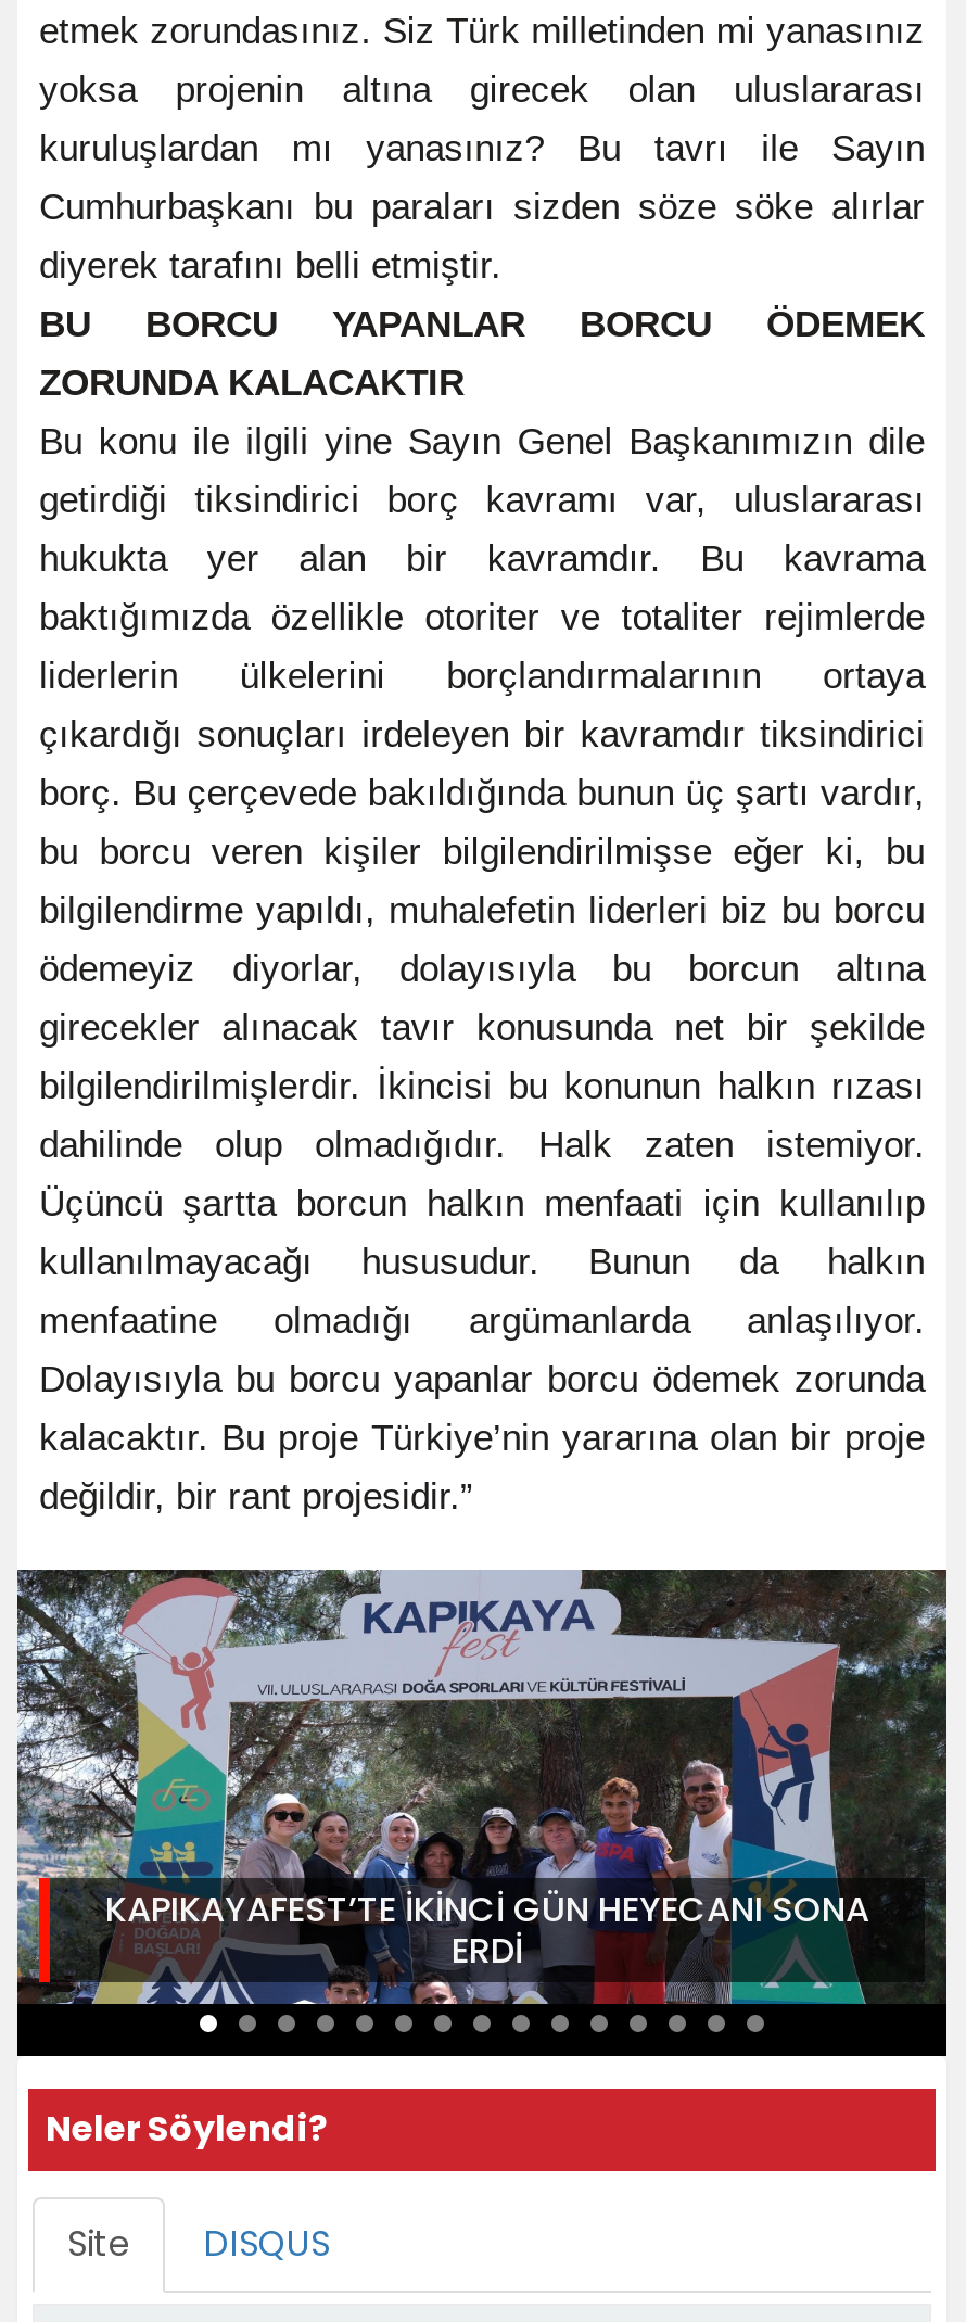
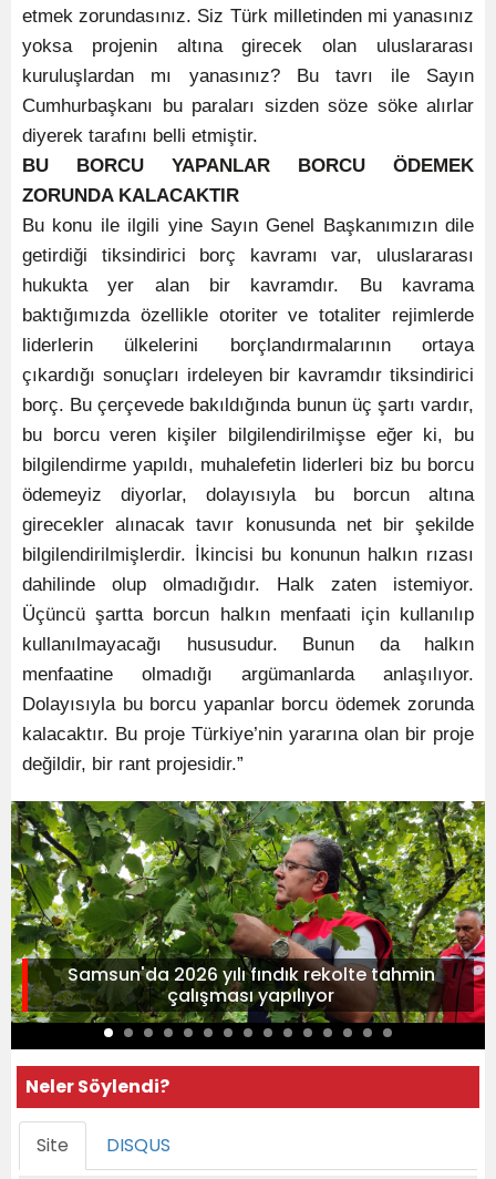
[15,1568,949,2006] [image] | KAPIKAYAFEST’TE İKİNCİ GÜN HEYECANI SONA | ERDİ -> [10,800,486,1024] [image] | Samsun'da 2026 yılı fındık rekolte tahmin | çalışması yapılıyor

